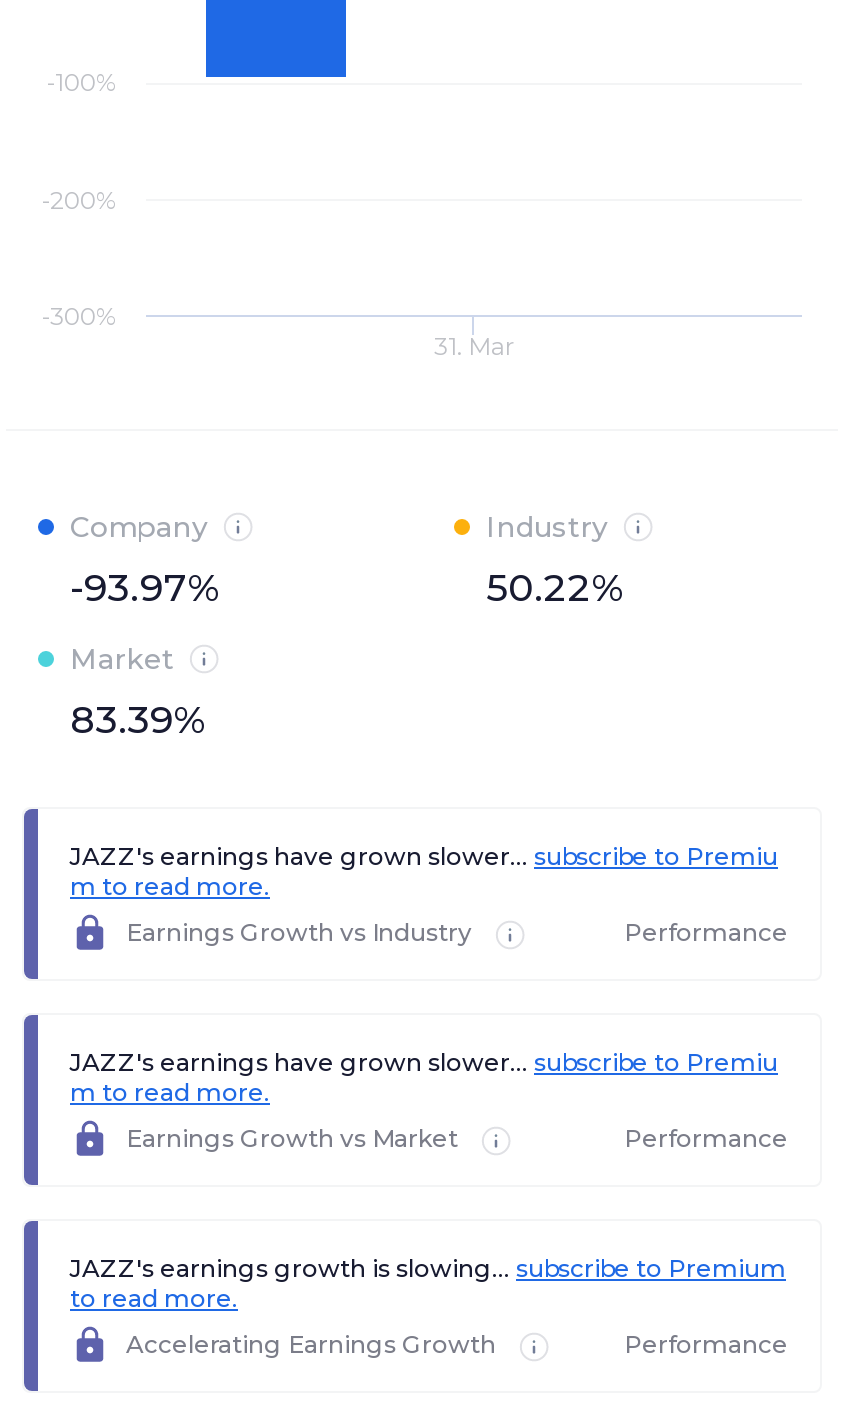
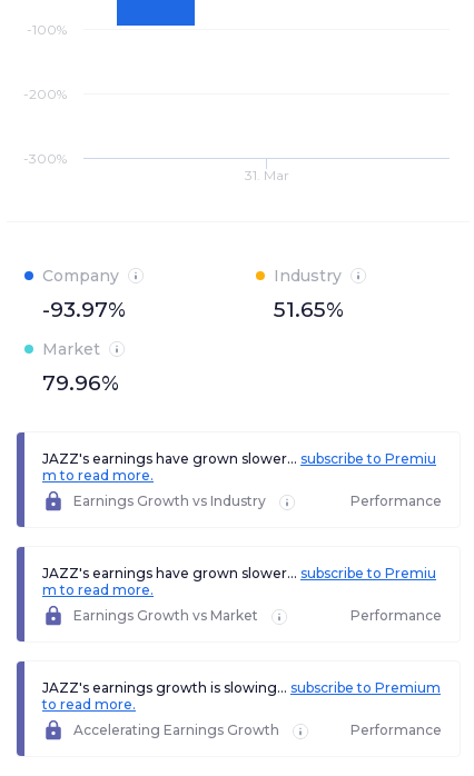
[486,565,624,611] 50.22% -> [274,297,344,322] 51.65%
[70,697,206,743] 83.39% -> [42,370,119,396] 79.96%

